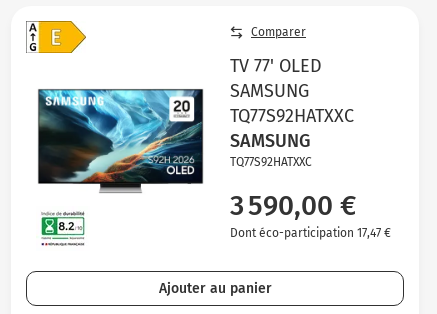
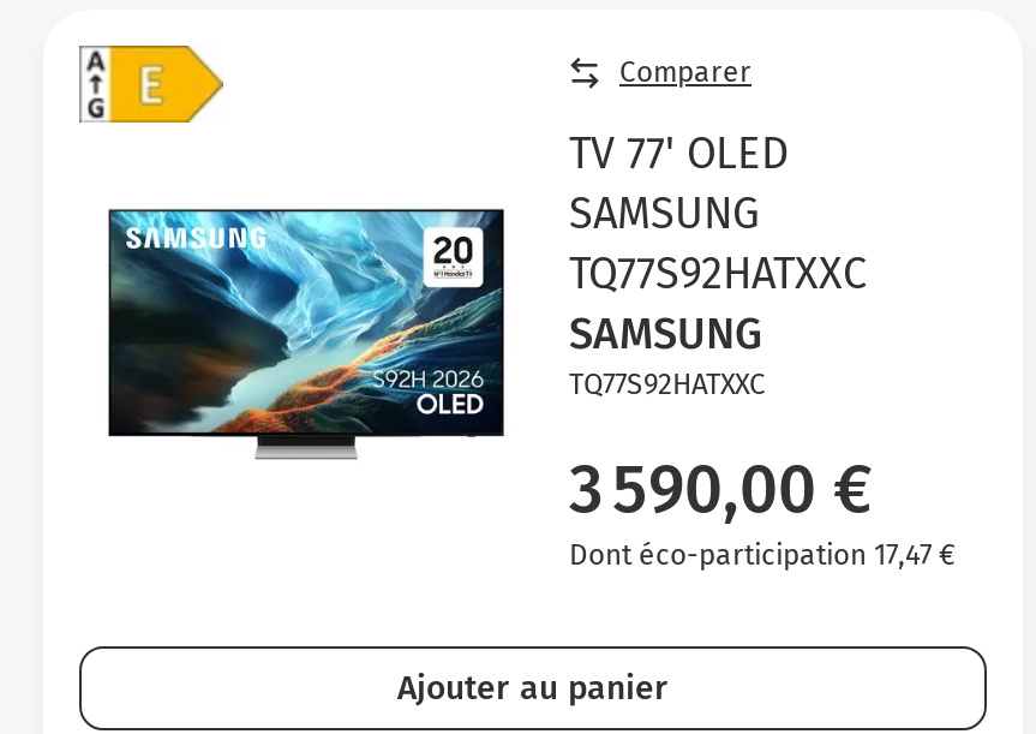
[40,211,86,246] [image] -> none

